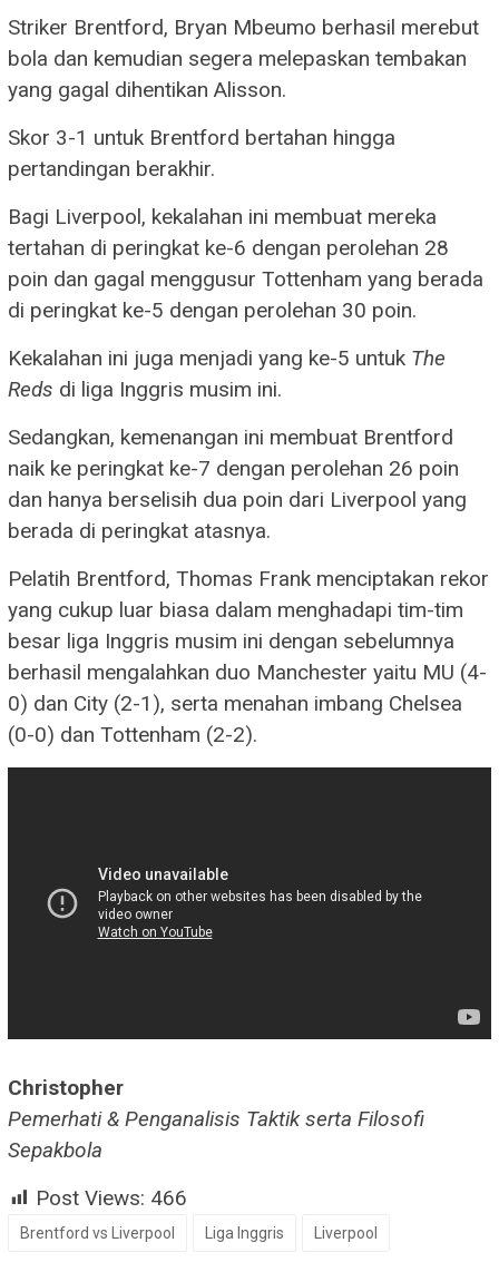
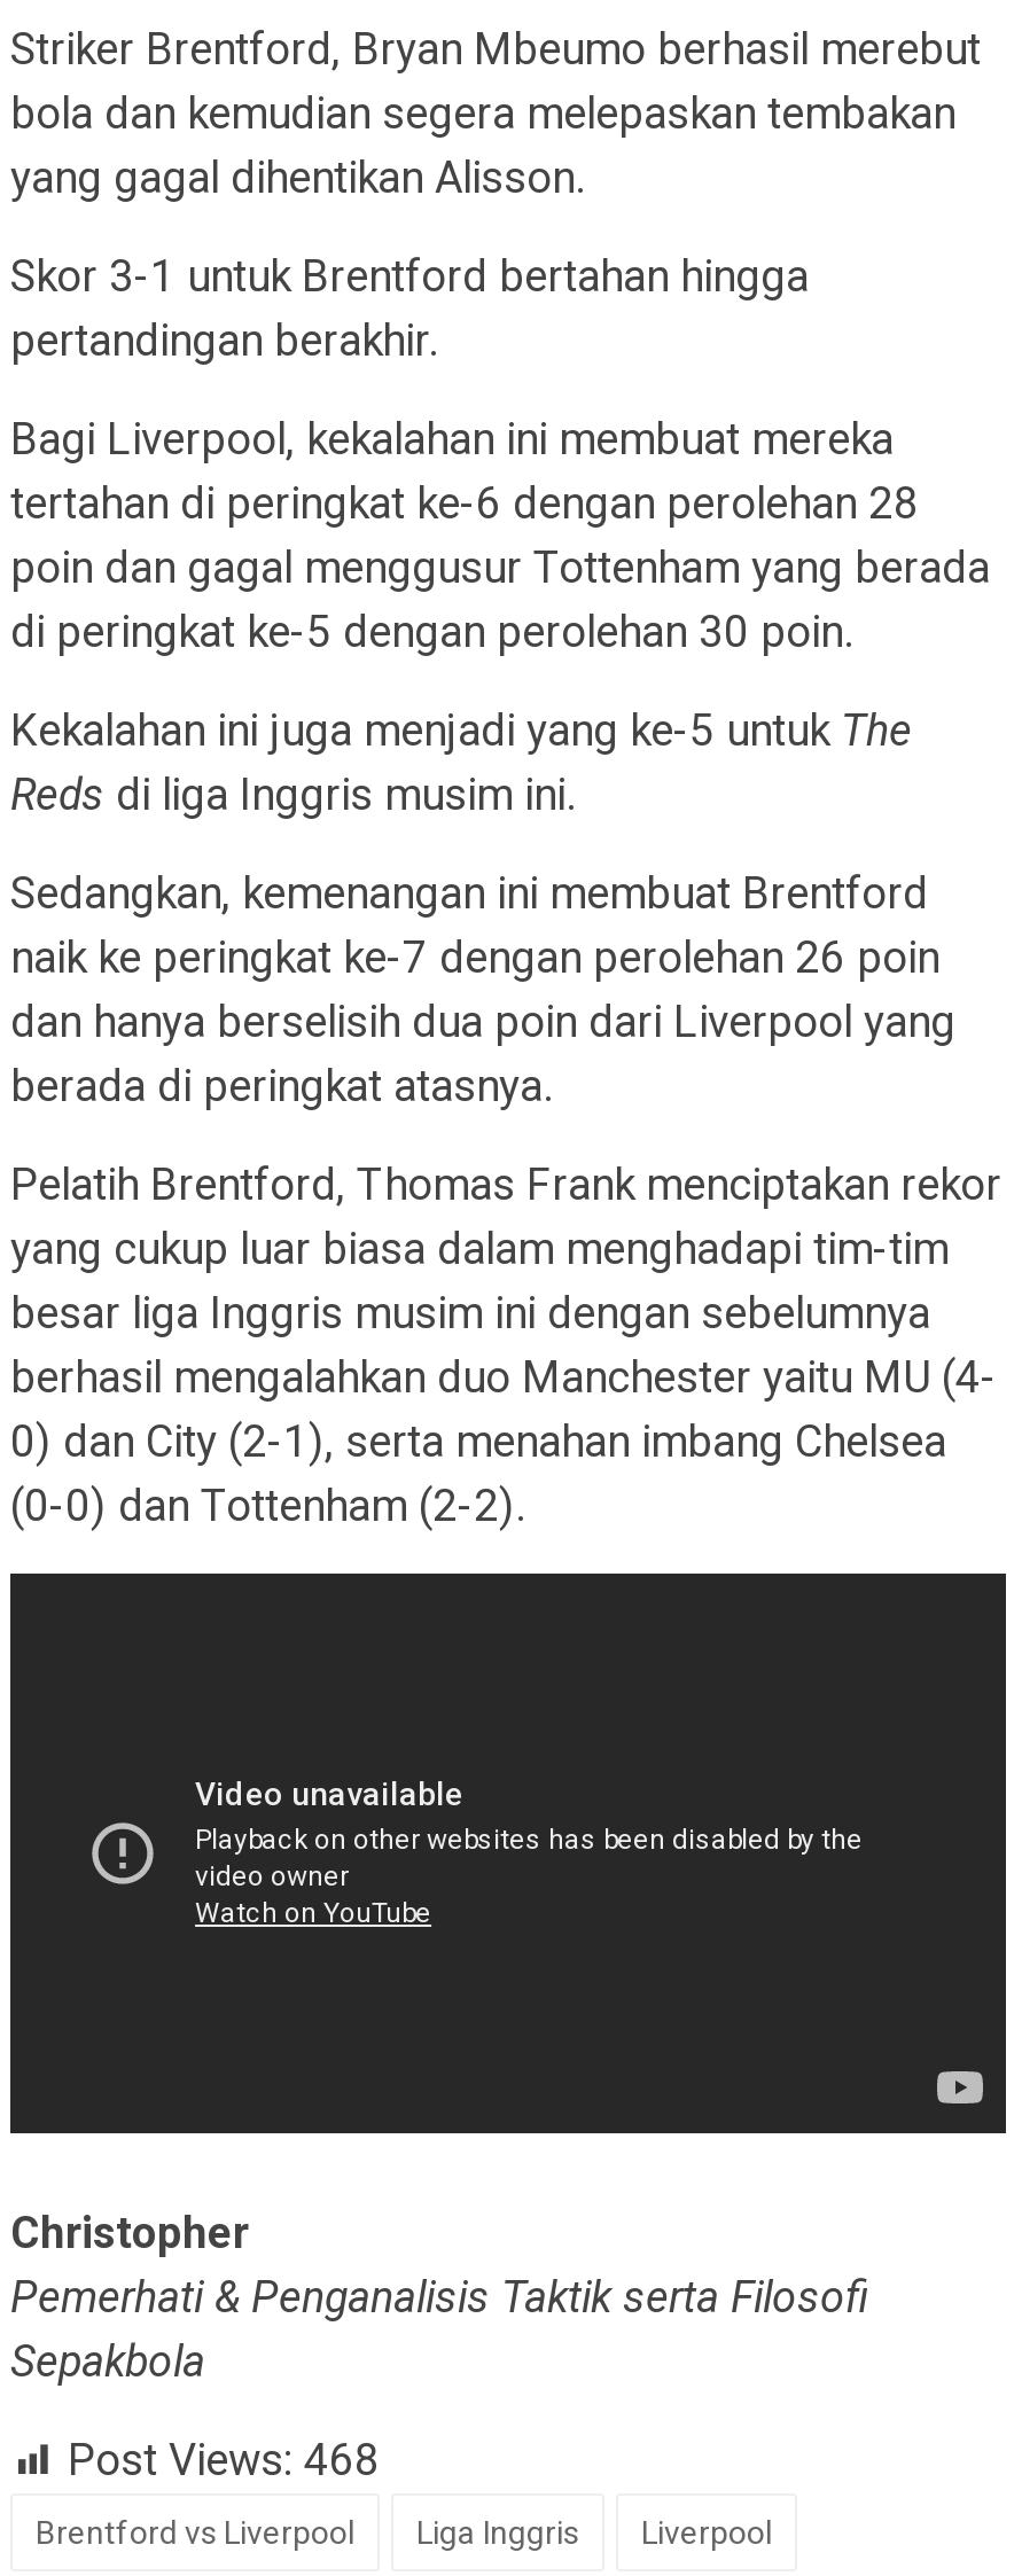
[36,1185,187,1211] Post Views: 466 -> [68,2434,380,2487] Post Views: 468

